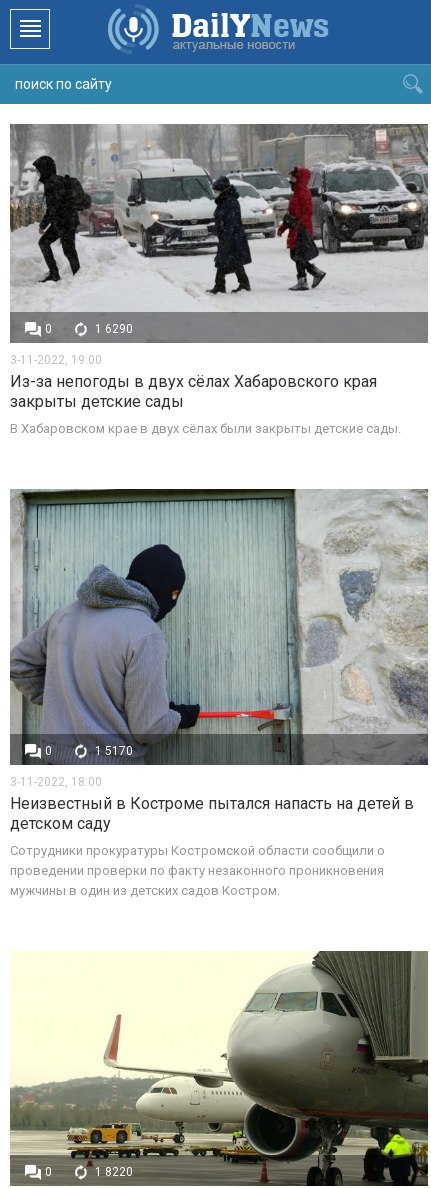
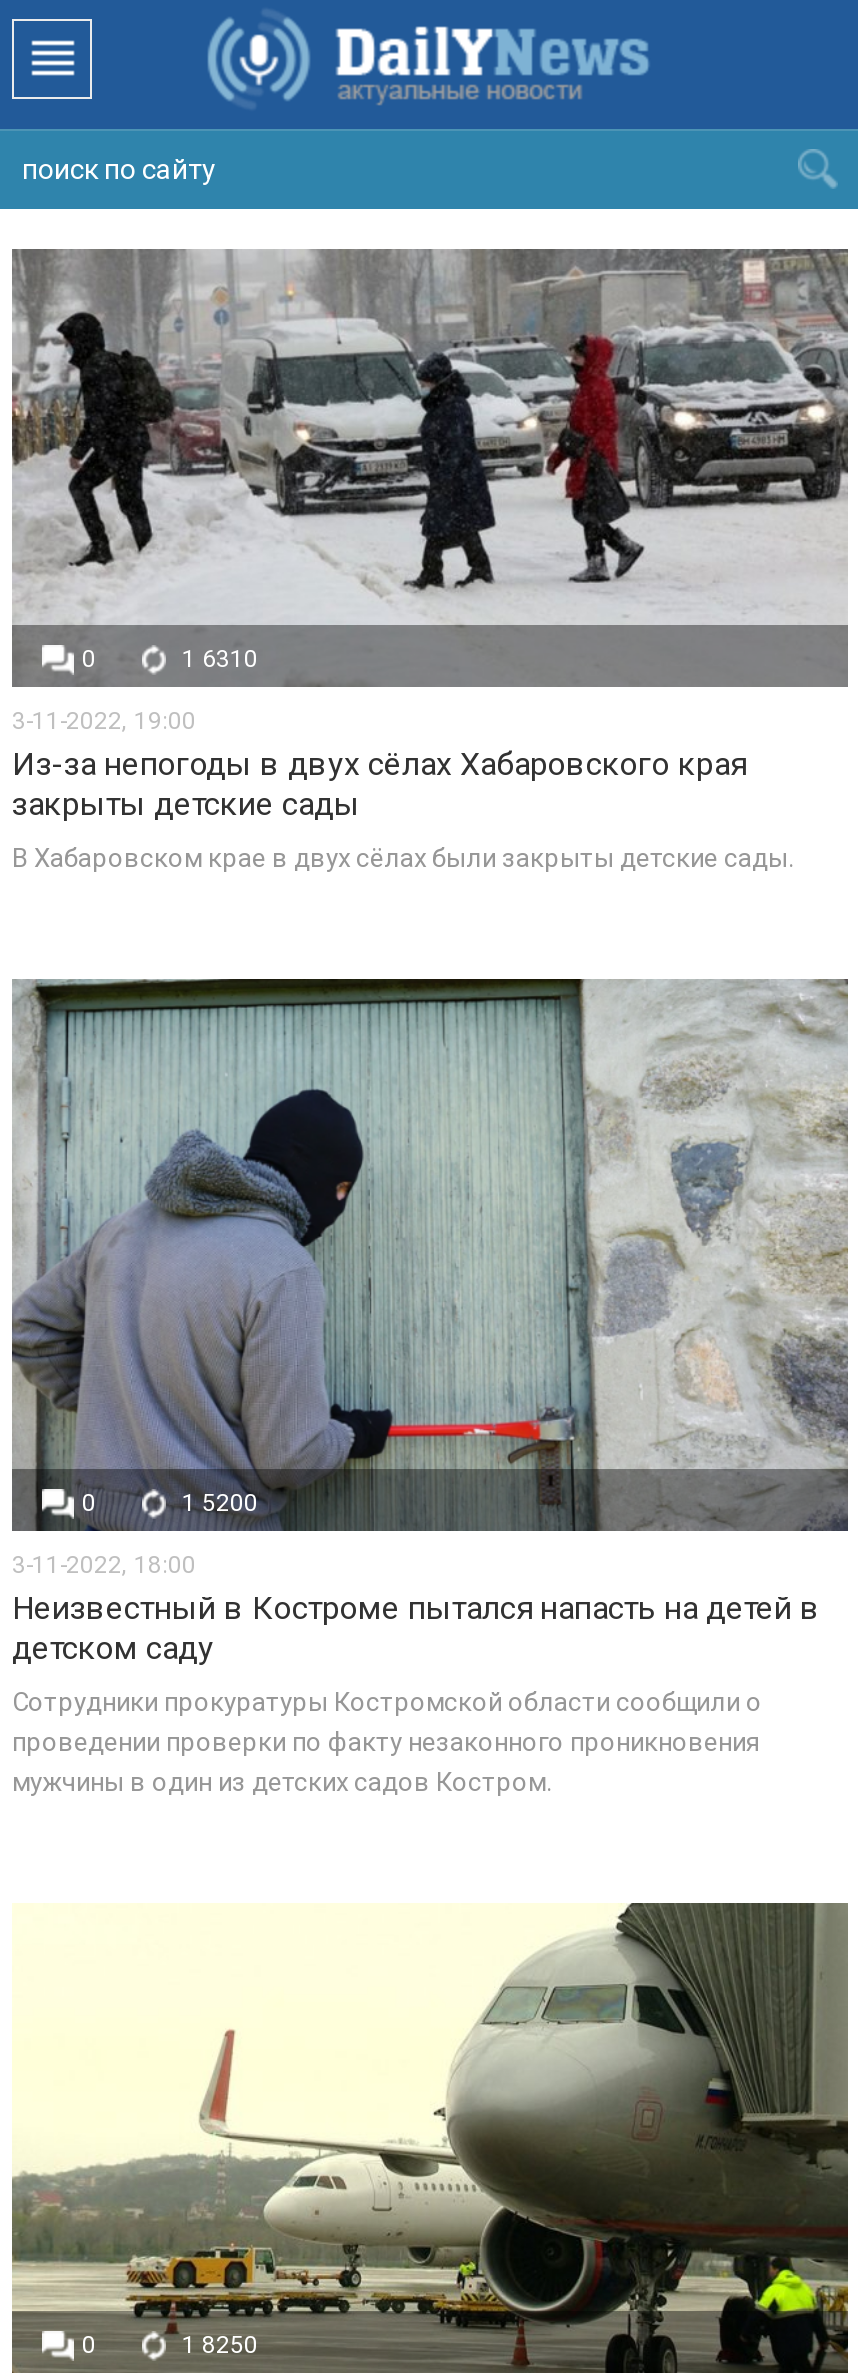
[95,322,133,336] 1 6290 -> [182,646,258,674] 1 6310
[95,744,133,758] 1 5170 -> [182,1489,258,1517] 1 5200
[95,1165,133,1179] 1 8220 -> [182,2331,258,2359] 1 8250

